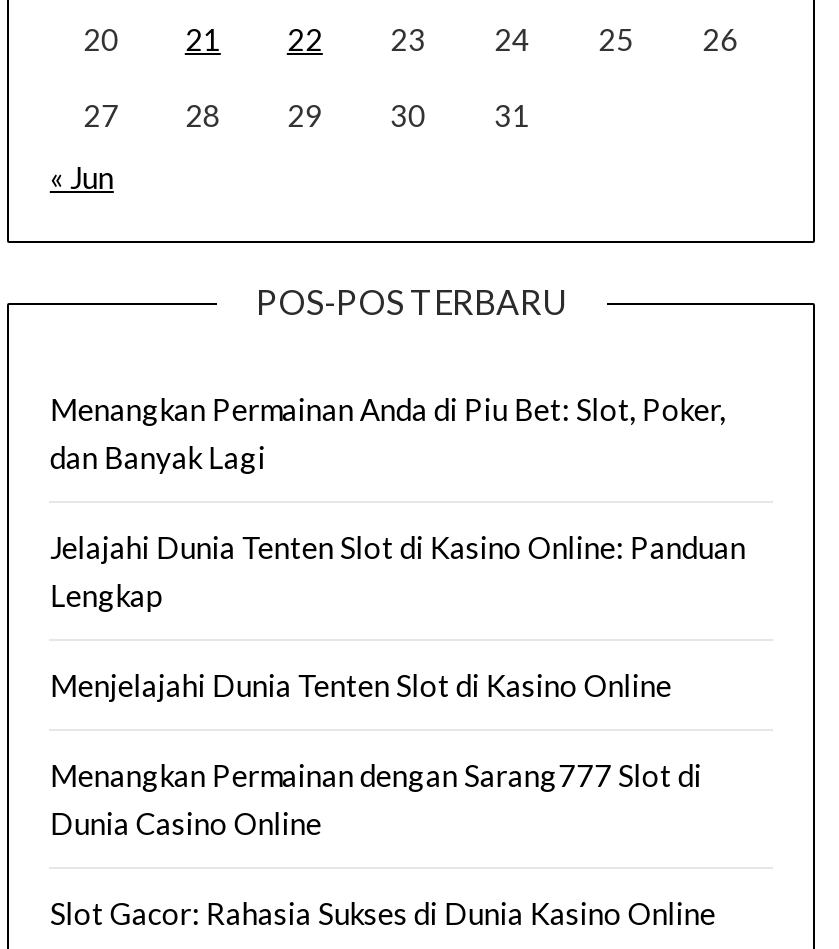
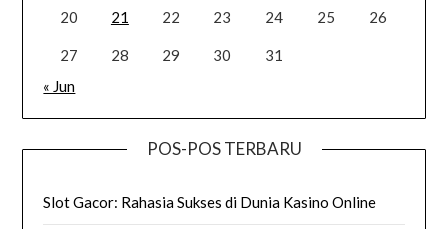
[50,391,746,841] Menangkan Permainan Anda di Piu Bet: Slot, Poker, | dan Banyak Lagi | Jelajahi Dunia Tenten Slot di Kasino Online: Panduan | Lengkap | Menjelajahi Dunia Tenten Slot di Kasino Online | Menangkan Permainan dengan Sarang777 Slot di | Dunia Casino Online -> none

